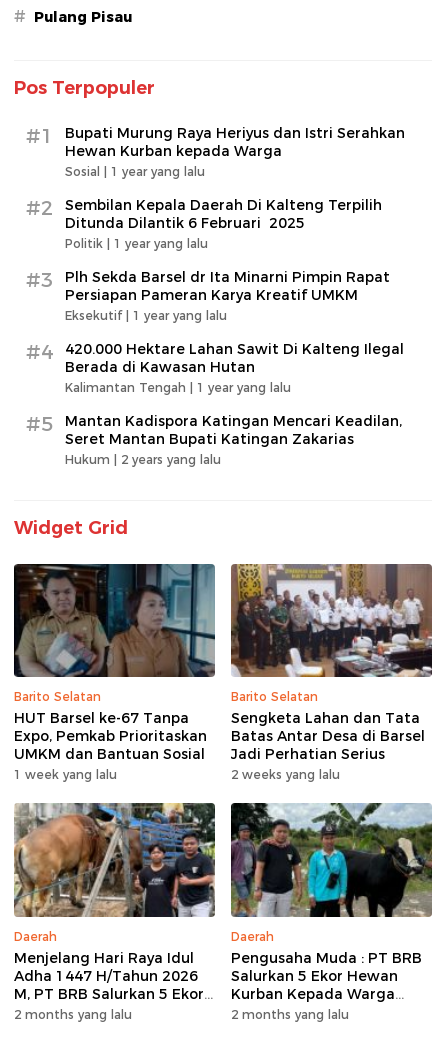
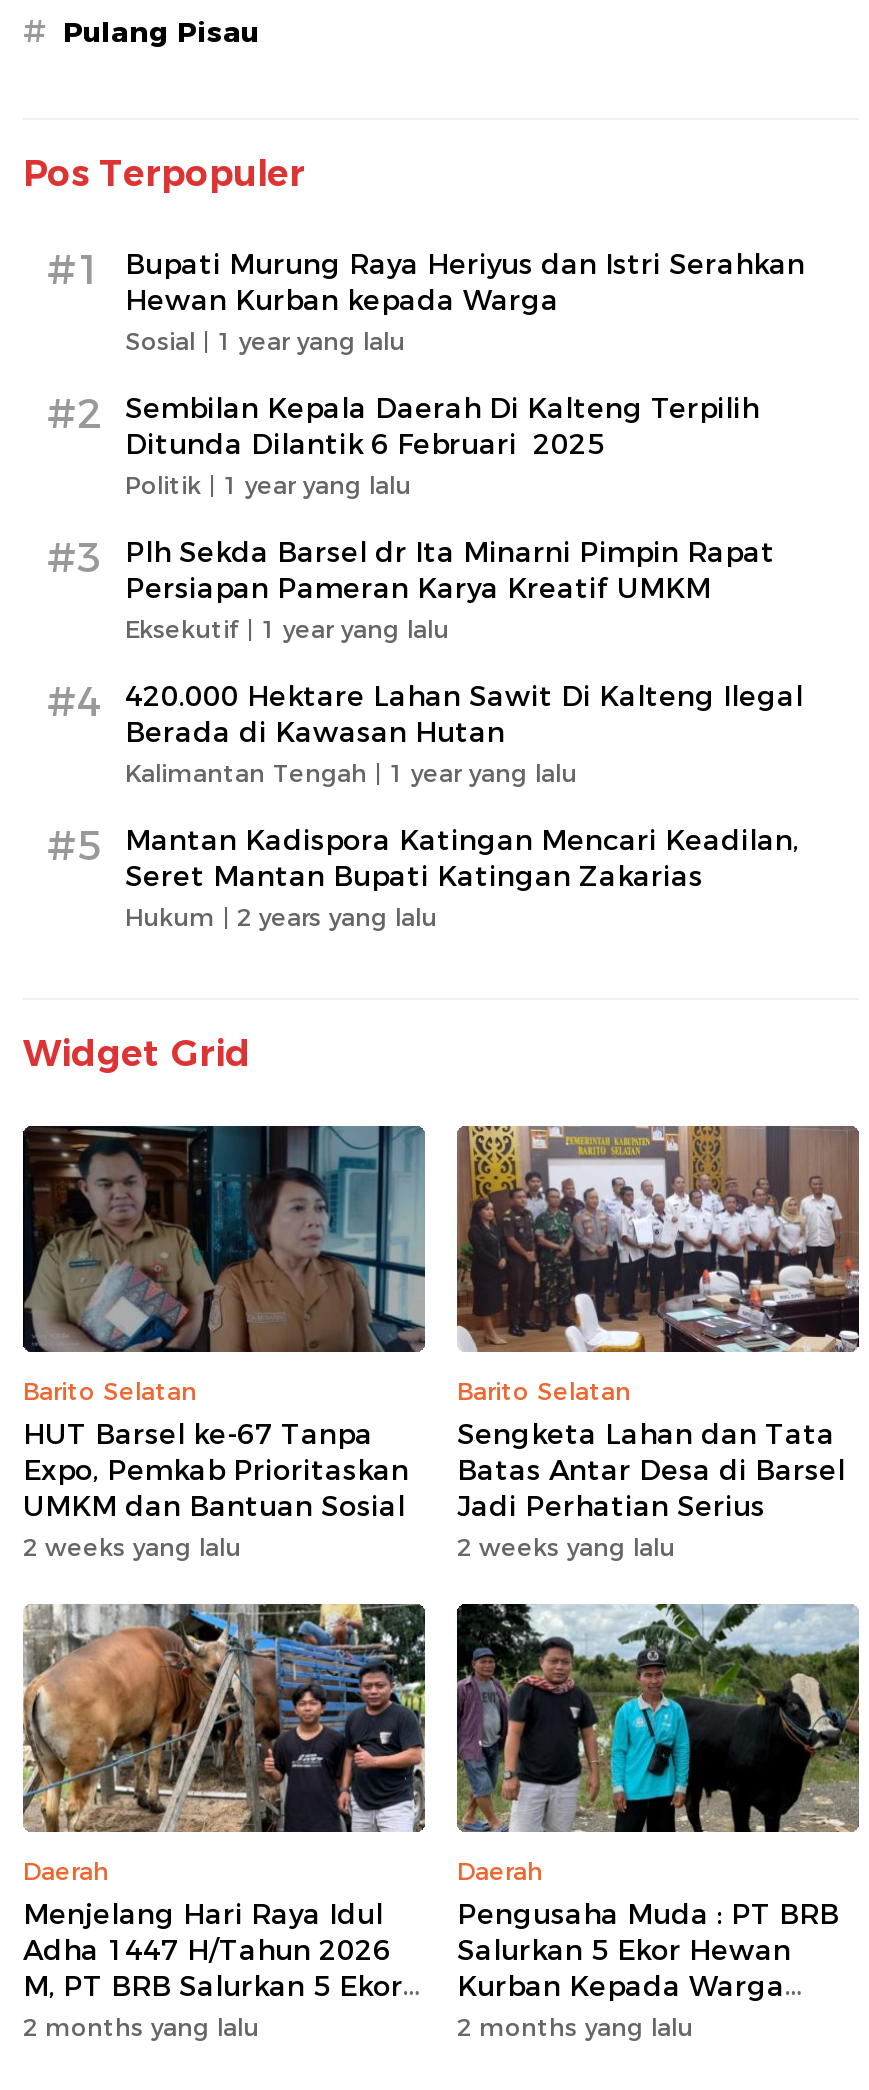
[14,767,117,782] 1 week yang lalu -> [23,1533,241,1563] 2 weeks yang lalu

